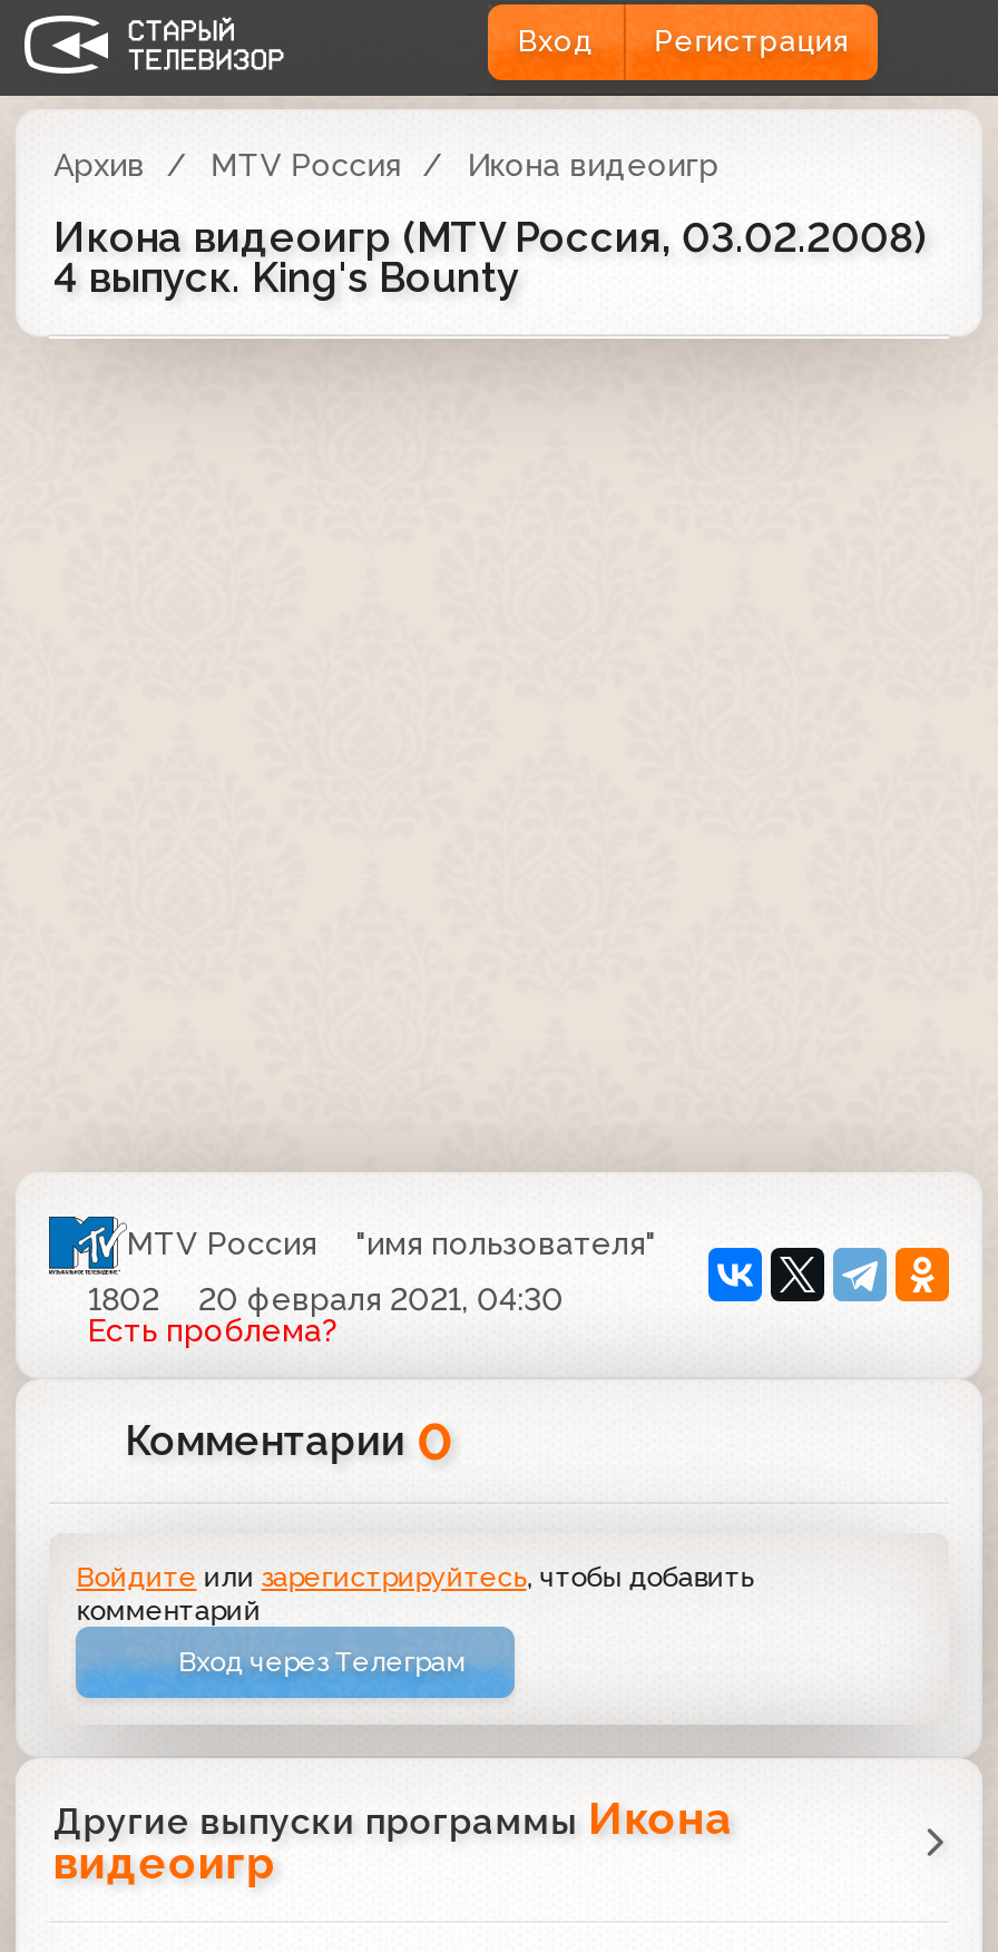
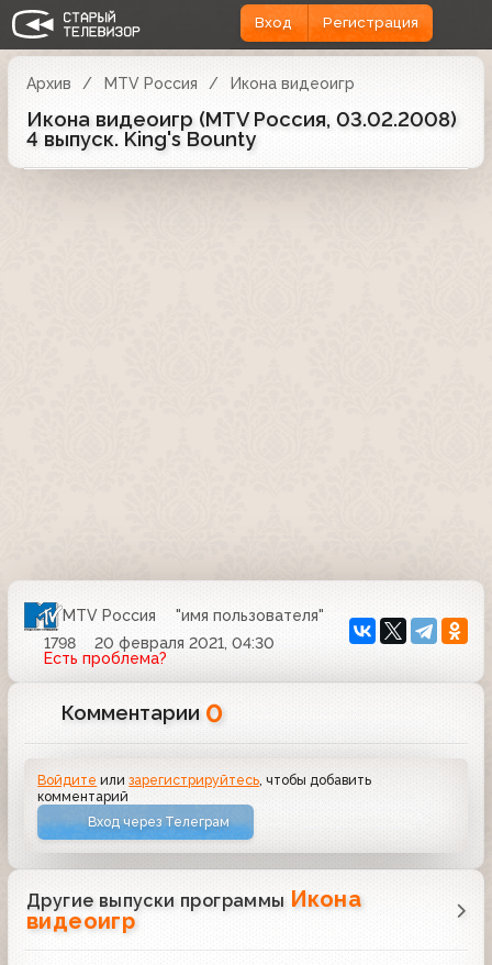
[88,1281,564,1316] 1802 20 февраля 2021, 04:30 -> [43,634,275,651] 1798 20 февраля 2021, 04:30

